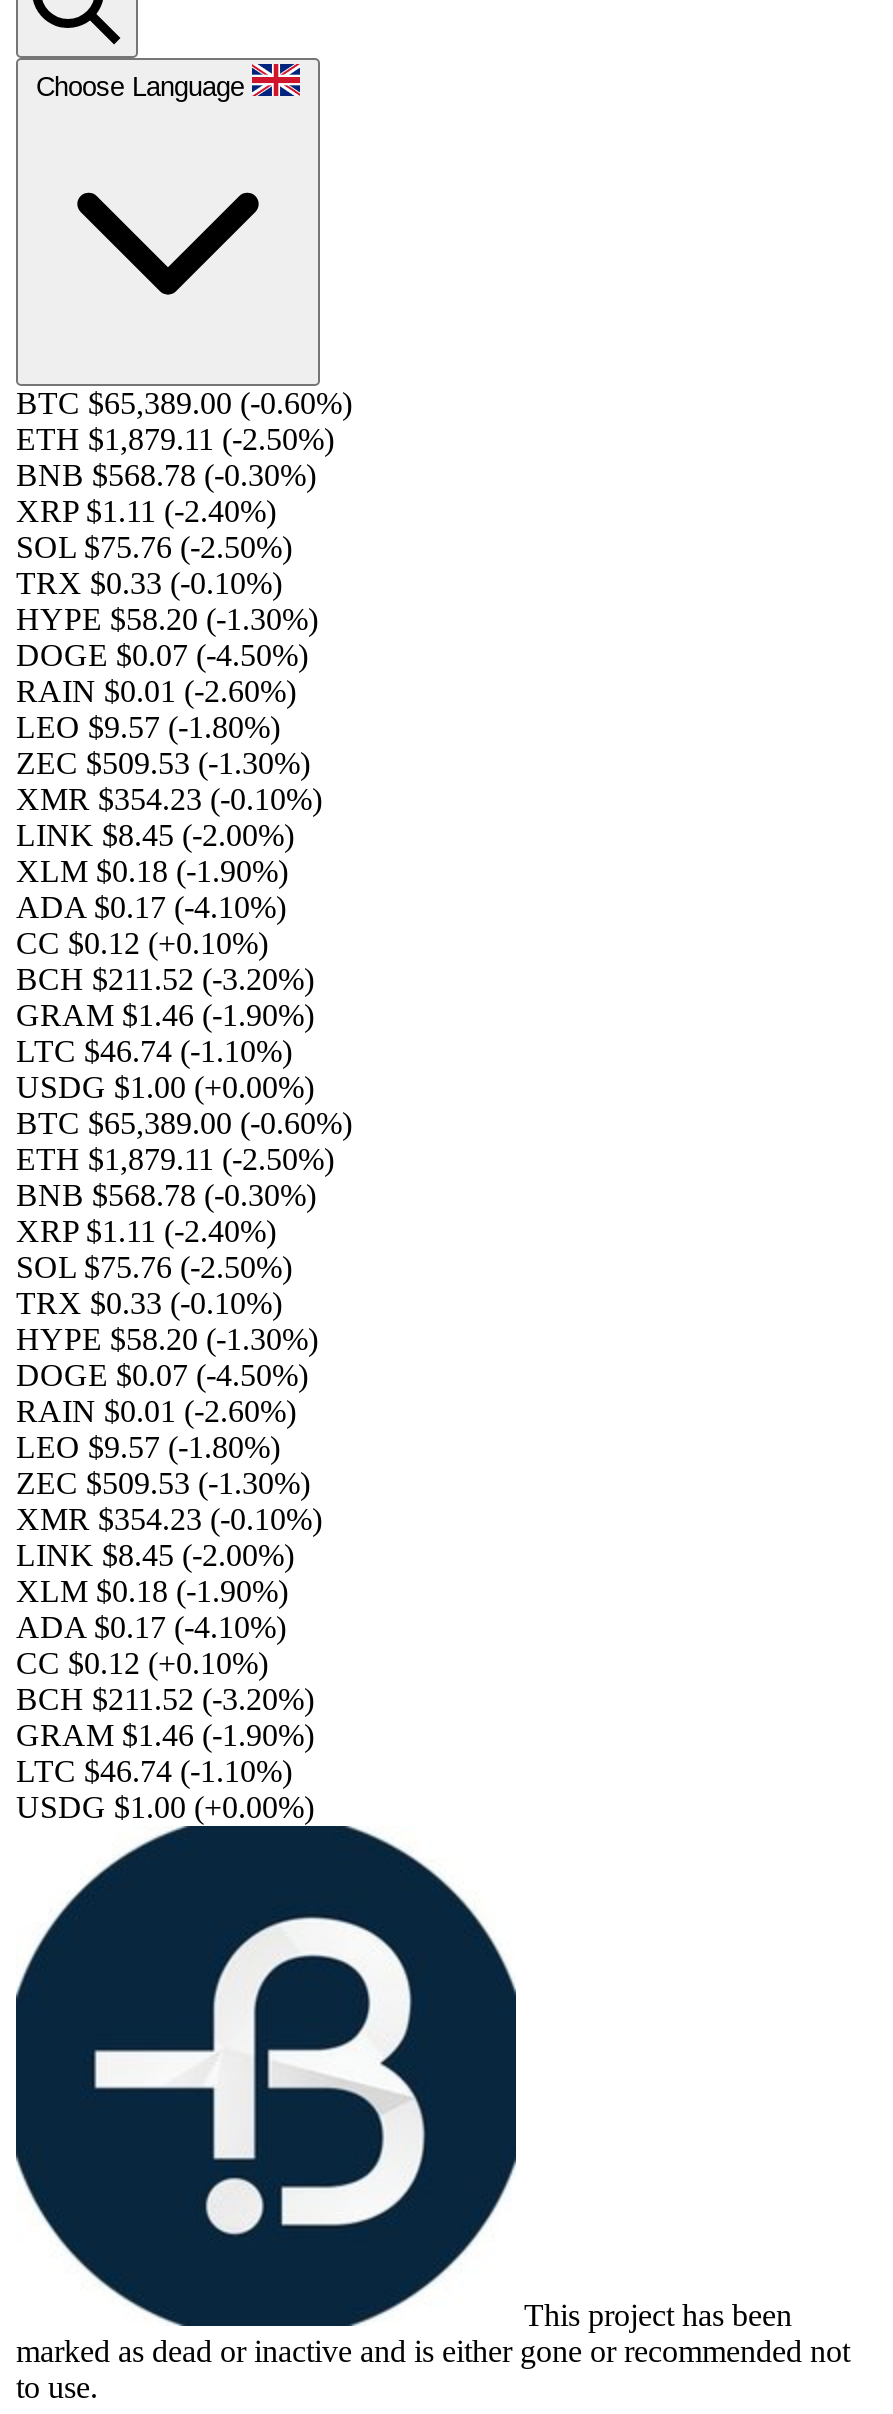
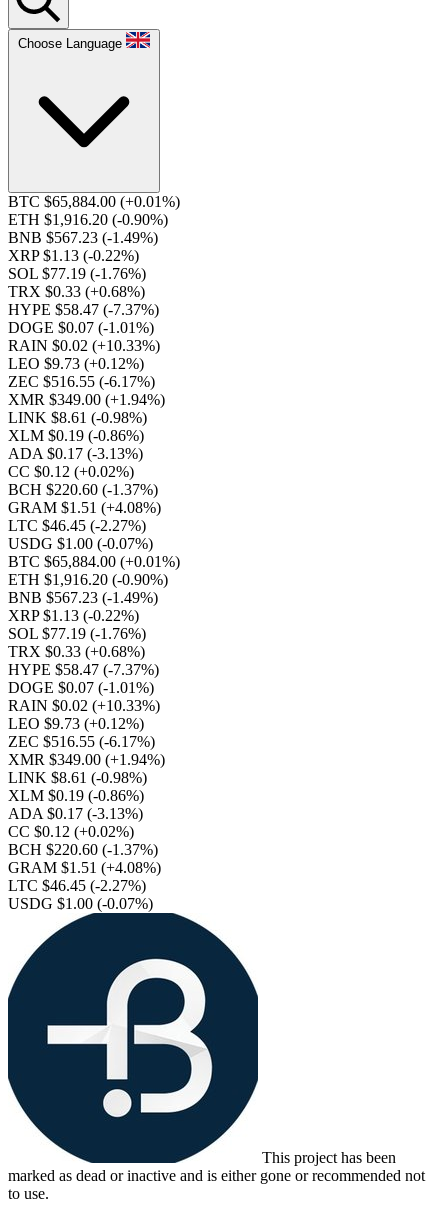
[16,386,352,420] BTC $65,389.00(-0.60%) -> [8,193,180,210] BTC $65,884.00(+0.01%)
[16,422,334,456] ETH $1,879.11 (-2.50%) -> [8,211,168,228] ETH $1,916.20 (-0.90%)
[16,458,316,492] BNB $568.78 (-0.30%) -> [8,229,158,246] BNB $567.23 (-1.49%)
[16,494,276,528] XRP $1.11 (-2.40%) -> [8,247,139,264] XRP $1.13 (-0.22%)
[16,530,292,564] SOL $75.76 (-2.50%) -> [8,265,146,282] SOL $77.19 (-1.76%)
[16,566,282,600] TRX $0.33 (-0.10%) -> [8,283,145,300] TRX $0.33 (+0.68%)
[16,602,318,636] HYPE $58.20 (-1.30%) -> [8,301,159,318] HYPE $58.47 (-7.37%)
[16,638,308,672] DOGE $0.07 (-4.50%) -> [8,319,154,336] DOGE $0.07 (-1.01%)
[16,674,296,708] RAIN $0.01 (-2.60%) -> [8,337,160,354] RAIN $0.02 (+10.33%)
[16,710,280,744] LEO $9.57 (-1.80%) -> [8,355,144,372] LEO $9.73 (+0.12%)
[16,746,310,780] ZEC $509.53 (-1.30%) -> [8,373,155,390] ZEC $516.55 (-6.17%)
[16,782,322,816] XMR $354.23(-0.10%) -> [8,391,165,408] XMR $349.00(+1.94%)
[16,818,294,852] LINK $8.45 (-2.00%) -> [8,409,147,426] LINK $8.61 (-0.98%)
[16,854,288,888] XLM $0.18 (-1.90%) -> [8,427,144,444] XLM $0.19 (-0.86%)
[16,890,286,924] ADA $0.17 (-4.10%) -> [8,445,143,462] ADA $0.17 (-3.13%)
[16,926,268,960] CC $0.12 (+0.10%) -> [8,463,134,480] CC $0.12 (+0.02%)
[16,962,314,996] BCH $211.52 (-3.20%) -> [8,481,158,498] BCH $220.60 (-1.37%)
[16,998,314,1032] GRAM $1.46 (-1.90%) -> [8,499,161,516] GRAM $1.51 (+4.08%)
[16,1034,292,1068] LTC $46.74 (-1.10%) -> [8,517,146,534] LTC $46.45 (-2.27%)
[16,1070,314,1104] USDG $1.00(+0.00%) -> [8,535,153,552] USDG $1.00(-0.07%)
[16,1106,352,1140] BTC $65,389.00 (-0.60%) -> [8,553,180,570] BTC $65,884.00 (+0.01%)
[16,1142,334,1176] ETH $1,879.11 (-2.50%) -> [8,571,168,588] ETH $1,916.20 (-0.90%)
[16,1178,316,1212] BNB $568.78 (-0.30%) -> [8,589,158,606] BNB $567.23 (-1.49%)
[16,1214,276,1248] XRP $1.11 (-2.40%) -> [8,607,139,624] XRP $1.13 (-0.22%)
[16,1250,292,1284] SOL $75.76 (-2.50%) -> [8,625,146,642] SOL $77.19 (-1.76%)
[16,1286,282,1320] TRX $0.33 (-0.10%) -> [8,643,145,660] TRX $0.33 (+0.68%)
[16,1322,318,1356] HYPE $58.20 (-1.30%) -> [8,661,159,678] HYPE $58.47 (-7.37%)
[16,1358,308,1392] DOGE $0.07 (-4.50%) -> [8,679,154,696] DOGE $0.07 (-1.01%)
[16,1394,296,1428] RAIN $0.01 (-2.60%) -> [8,697,160,714] RAIN $0.02 (+10.33%)
[16,1430,280,1464] LEO $9.57 (-1.80%) -> [8,715,144,732] LEO $9.73 (+0.12%)
[16,1466,310,1500] ZEC $509.53 (-1.30%) -> [8,733,155,750] ZEC $516.55 (-6.17%)
[16,1502,322,1536] XMR $354.23(-0.10%) -> [8,751,165,768] XMR $349.00(+1.94%)
[16,1538,294,1572] LINK $8.45 (-2.00%) -> [8,769,147,786] LINK $8.61 (-0.98%)
[16,1574,288,1608] XLM $0.18 (-1.90%) -> [8,787,144,804] XLM $0.19 (-0.86%)
[16,1610,286,1644] ADA $0.17 (-4.10%) -> [8,805,143,822] ADA $0.17 (-3.13%)
[16,1646,268,1680] CC $0.12 (+0.10%) -> [8,823,134,840] CC $0.12 (+0.02%)
[16,1682,314,1716] BCH $211.52 (-3.20%) -> [8,841,158,858] BCH $220.60 (-1.37%)
[16,1718,314,1752] GRAM $1.46 (-1.90%) -> [8,859,161,876] GRAM $1.51 (+4.08%)
[16,1754,292,1788] LTC $46.74 (-1.10%) -> [8,877,146,894] LTC $46.45 (-2.27%)
[16,1790,314,1824] USDG $1.00(+0.00%) -> [8,895,153,912] USDG $1.00(-0.07%)

